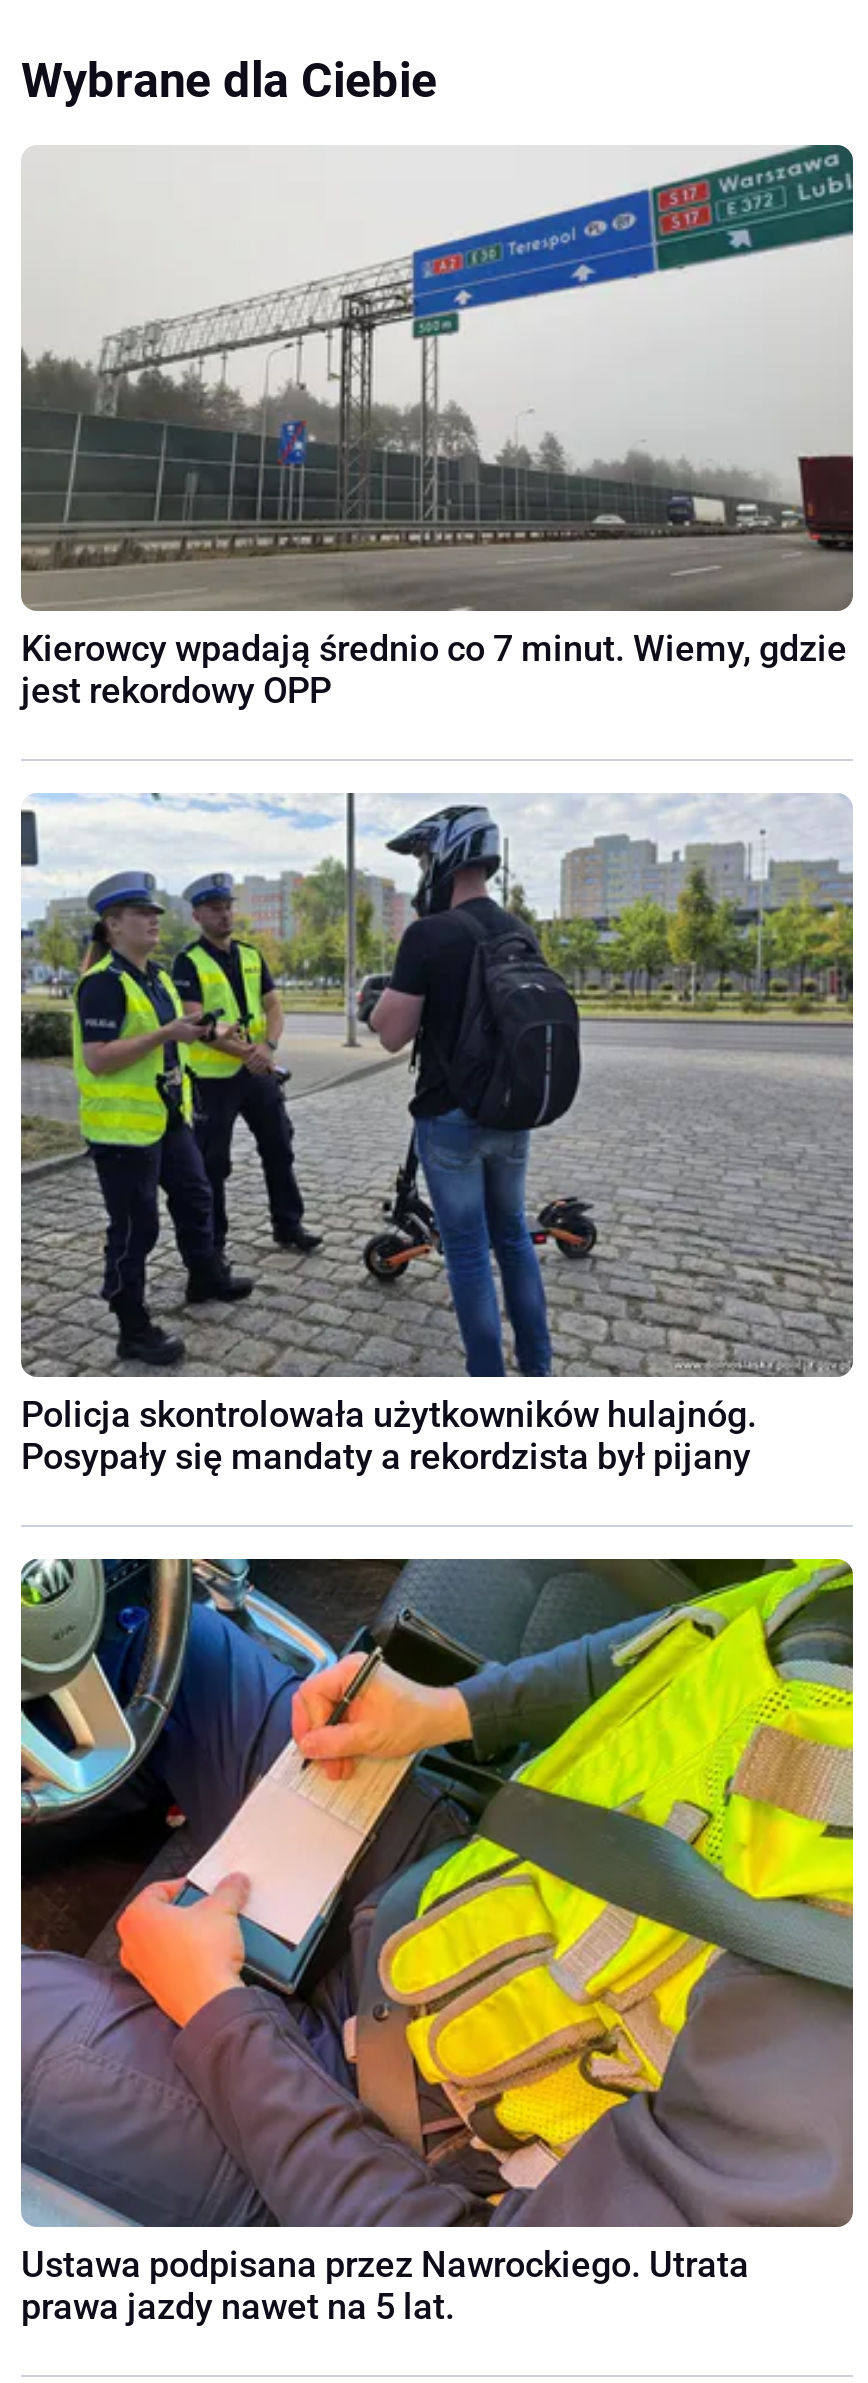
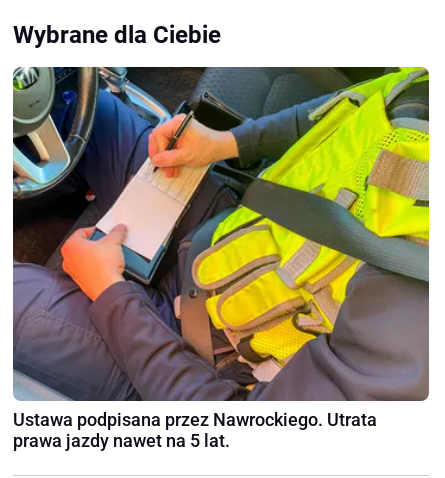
[19,143,855,711] [image] | Kierowcy wpadają średnio co 7 minut. Wiemy, gdzie | jest rekordowy OPP -> none
[19,791,855,1478] [image] | Policja skontrolowała użytkowników hulajnóg. | Posypały się mandaty a rekordzista był pijany -> none

